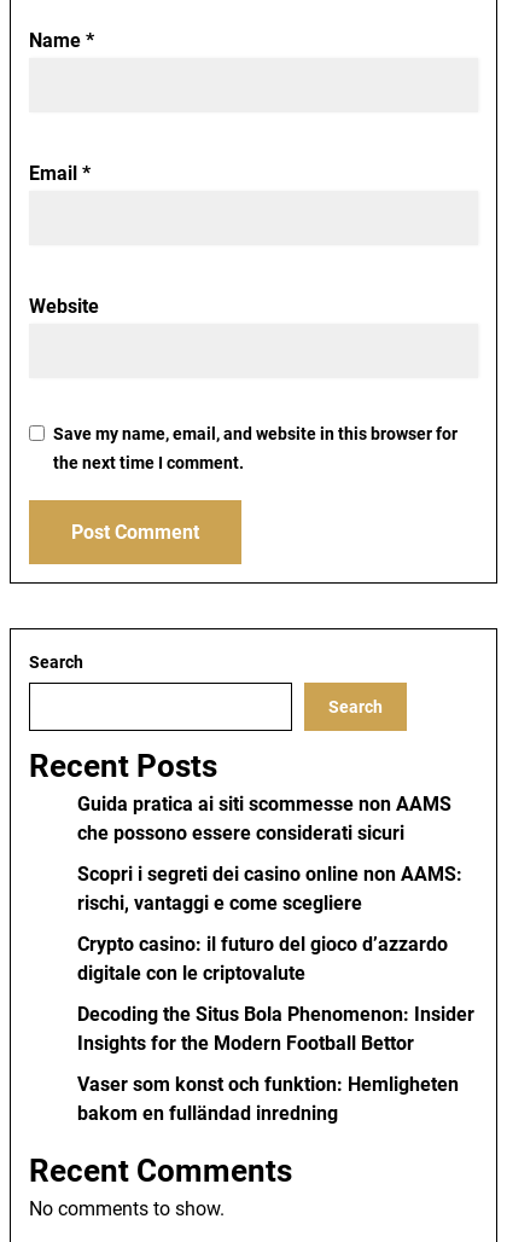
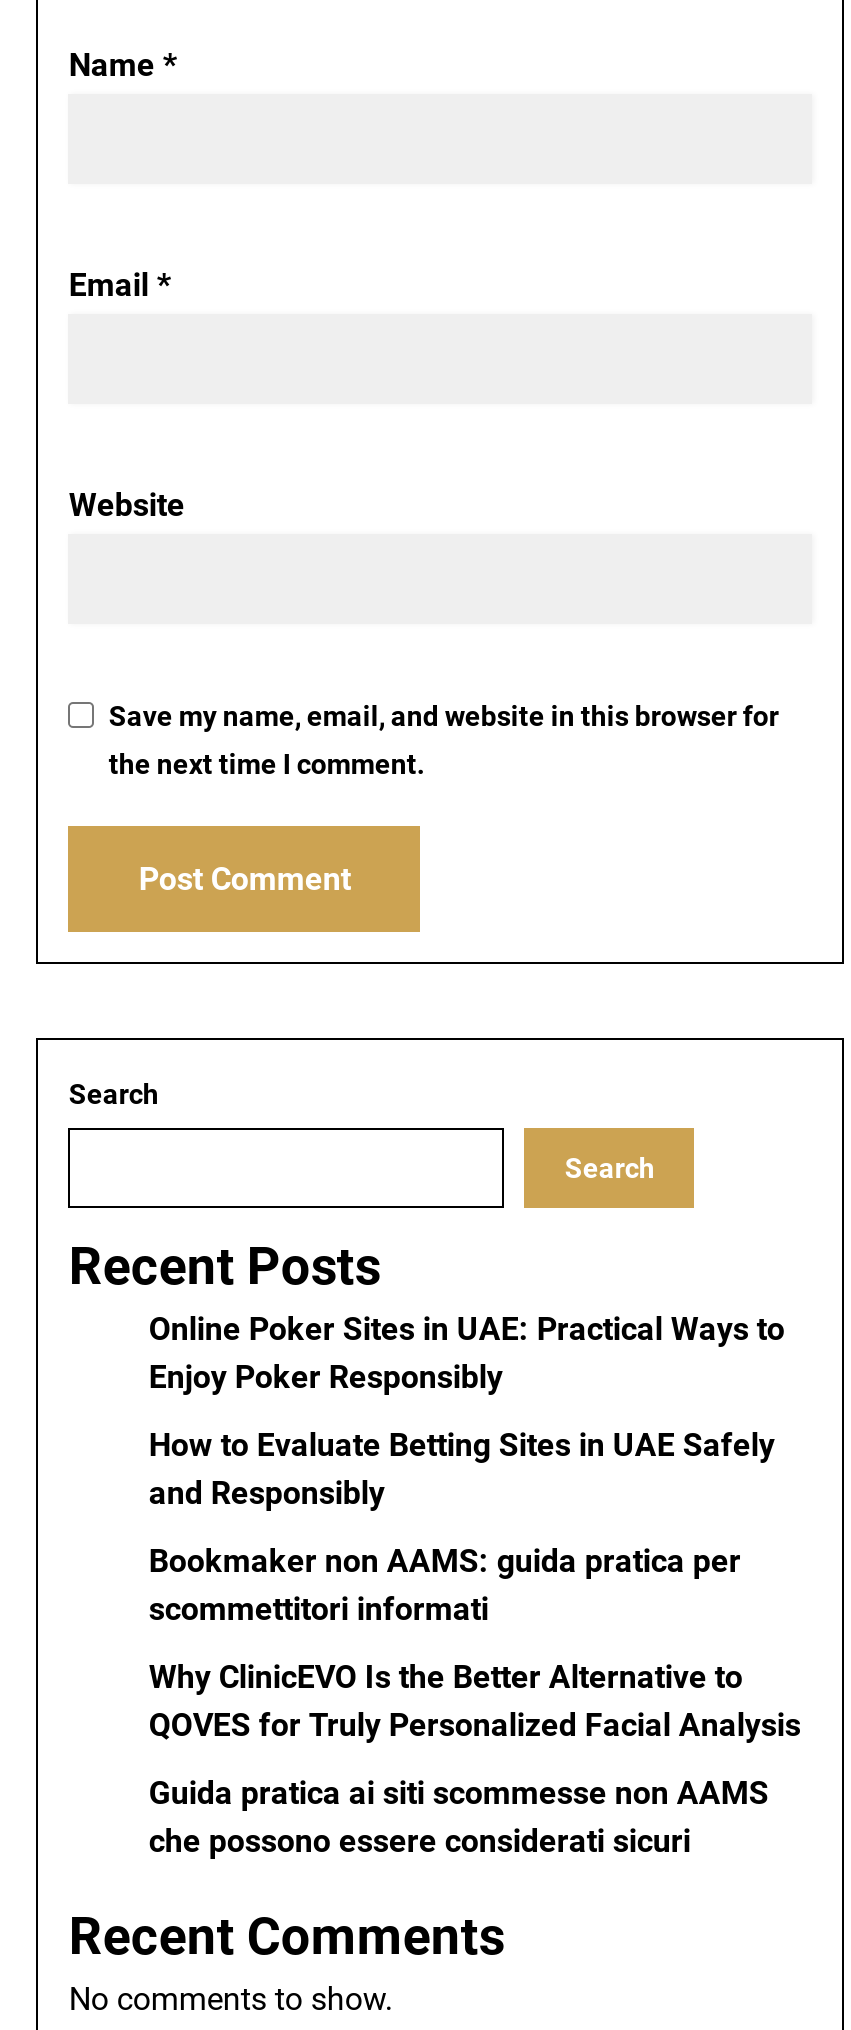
none -> [149,1310,801,1744] Online Poker Sites in UAE: Practical Ways to | Enjoy Poker Responsibly | How to Evaluate Betting Sites in UAE Safely | and Responsibly | Bookmaker non AAMS: guida pratica per | scommettitori informati | Why ClinicEVO Is the Better Alternative to | QOVES for Truly Personalized Facial Analysis
moved [78,793,452,845] -> [149,1774,769,1860]: Guida pratica ai siti scommesse non AAMS | che possono essere considerati sicuri
[78,863,475,1125] Scopri i segreti dei casino online non AAMS: | rischi, vantaggi e come scegliere | Crypto casino: il futuro del gioco d’azzardo | digitale con le criptovalute | Decoding the Situs Bola Phenomenon: Insider | Insights for the Modern Football Bettor | Vaser som konst och funktion: Hemligheten | bakom en fulländad inredning -> none

